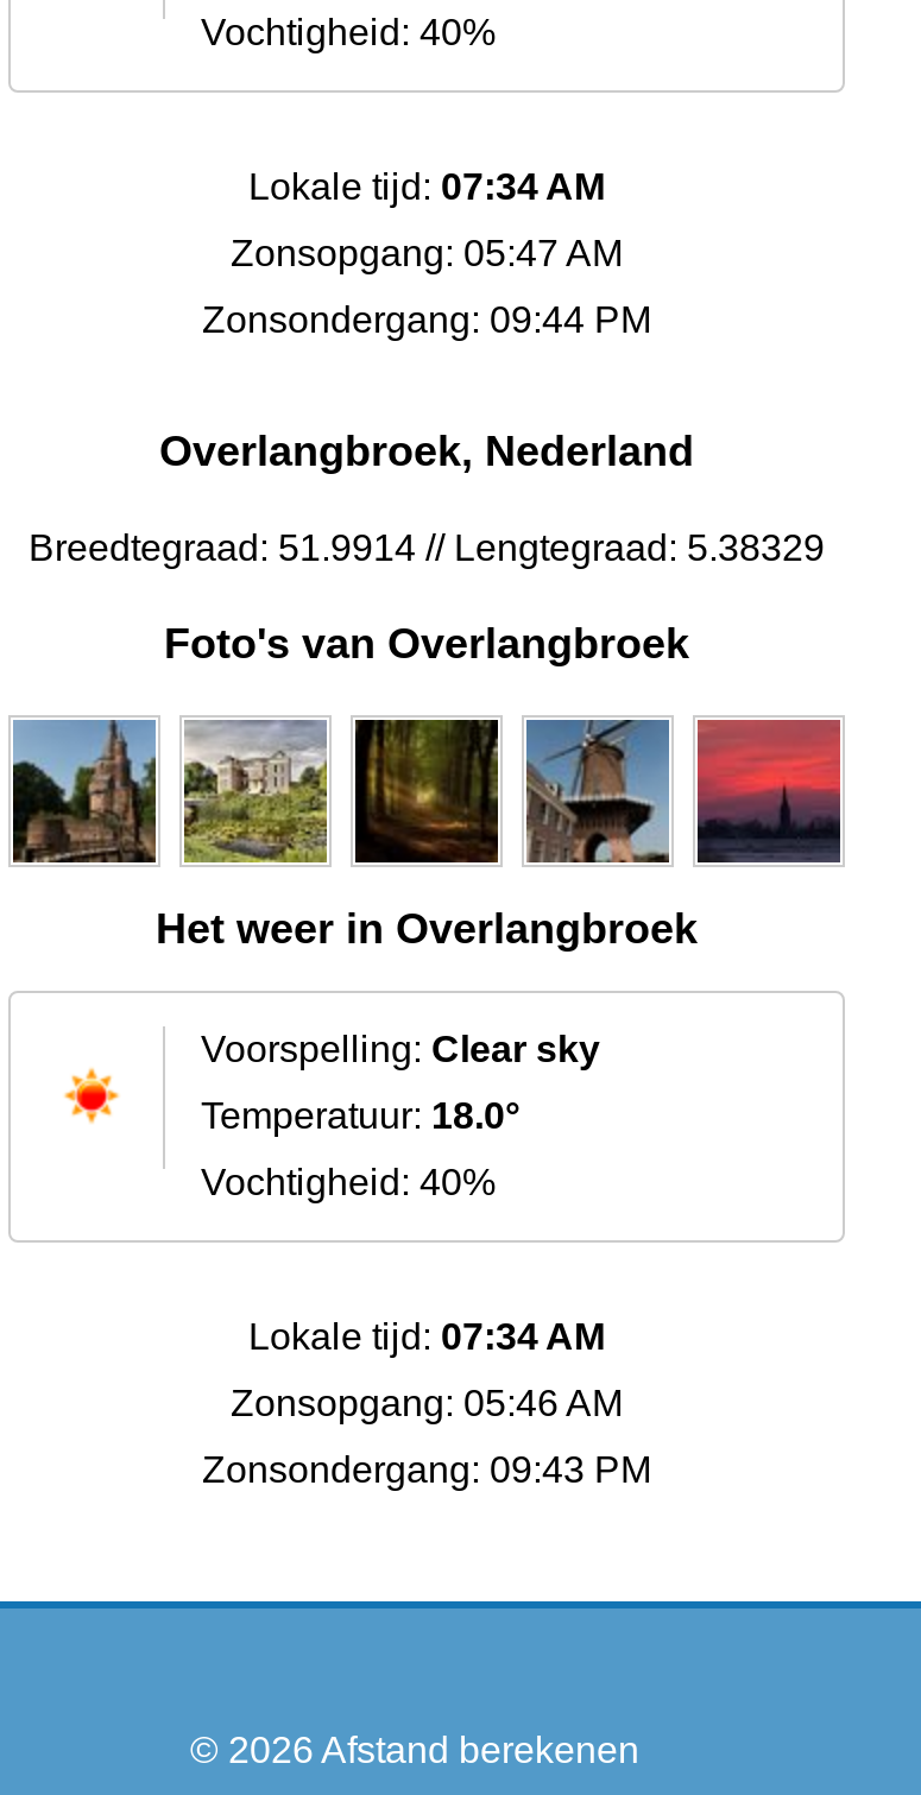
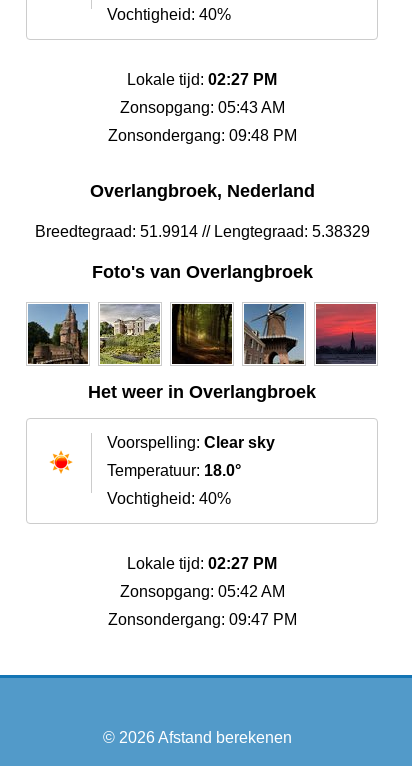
[248,167,605,207] Lokale tijd: 07:34 AM -> [127,71,277,88] Lokale tijd: 02:27 PM
[231,234,623,274] Zonsopgang: 05:47 AM -> [119,99,284,116] Zonsopgang: 05:43 AM
[202,300,651,340] Zonsondergang: 09:44 PM -> [107,127,296,144] Zonsondergang: 09:48 PM
[248,1316,605,1357] Lokale tijd: 07:34 AM -> [127,555,277,572] Lokale tijd: 02:27 PM
[231,1383,623,1423] Zonsopgang: 05:46 AM -> [119,583,284,600] Zonsopgang: 05:42 AM
[202,1449,651,1490] Zonsondergang: 09:43 PM -> [107,611,296,628] Zonsondergang: 09:47 PM

